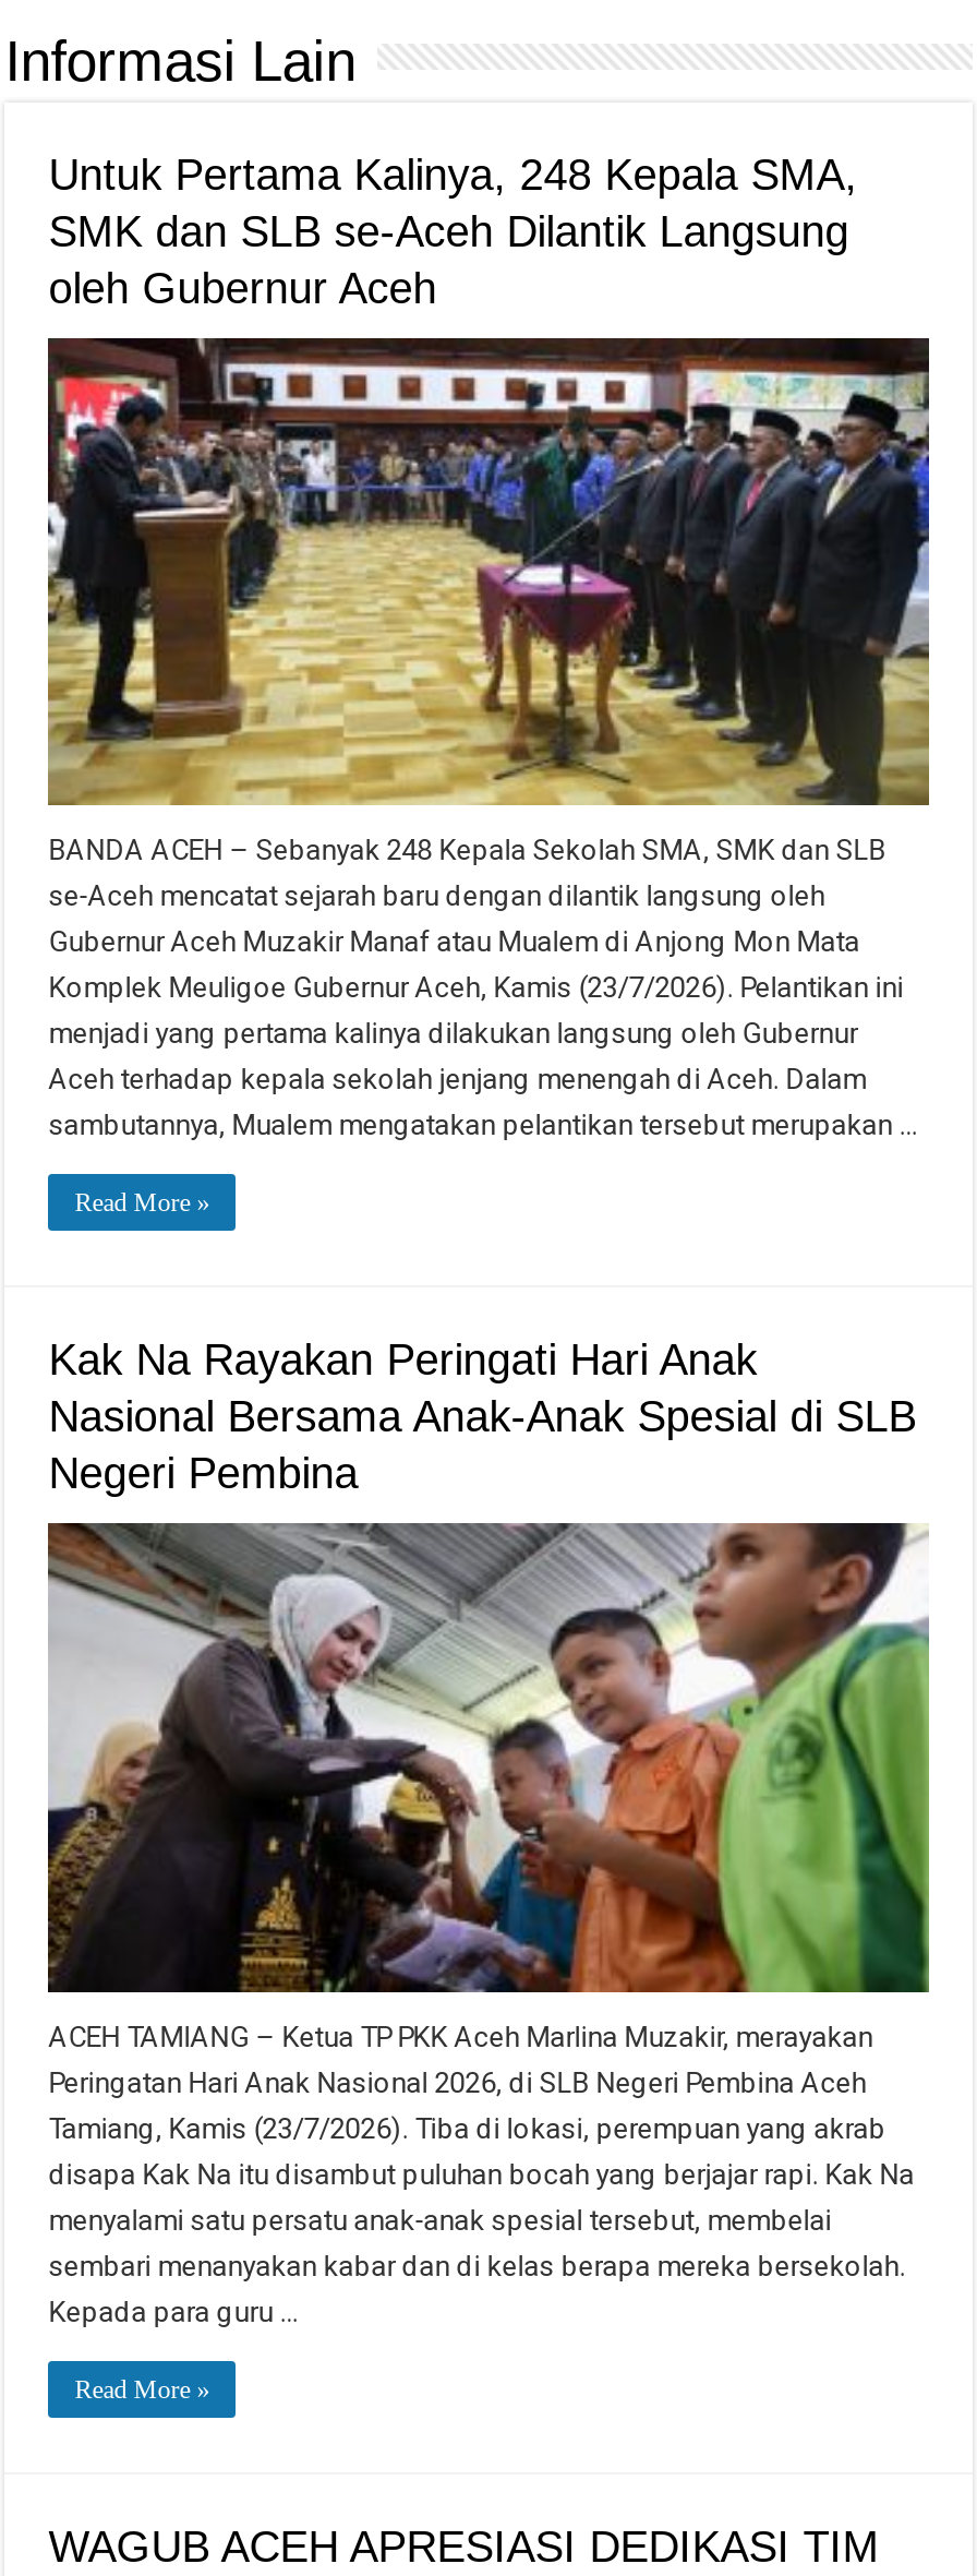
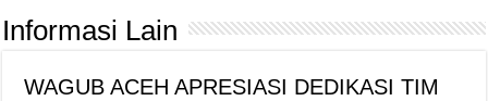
[48,150,857,311] Untuk Pertama Kalinya, 248 Kepala SMA, | SMK dan SLB se-Aceh Dilantik Langsung | oleh Gubernur Aceh -> none
[46,336,931,1498] [image] | BANDA ACEH – Sebanyak 248 Kepala Sekolah SMA, SMK dan SLB | se-Aceh mencatat sejarah baru dengan dilantik langsung oleh | Gubernur Aceh Muzakir Manaf atau Mualem di Anjong Mon Mata | Komplek Meuligoe Gubernur Aceh, Kamis (23/7/2026). Pelantikan ini | menjadi yang pertama kalinya dilakukan langsung oleh Gubernur | Aceh terhadap kepala sekolah jenjang menengah di Aceh. Dalam | sambutannya, Mualem mengatakan pelantikan tersebut merupakan … | Read More » | Kak Na Rayakan Peringati Hari Anak | Nasional Bersama Anak-Anak Spesial di SLB | Negeri Pembina -> none
[46,1519,931,2405] [image] | ACEH TAMIANG – Ketua TP PKK Aceh Marlina Muzakir, merayakan | Peringatan Hari Anak Nasional 2026, di SLB Negeri Pembina Aceh | Tamiang, Kamis (23/7/2026). Tiba di lokasi, perempuan yang akrab | disapa Kak Na itu disambut puluhan bocah yang berjajar rapi. Kak Na | menyalami satu persatu anak-anak spesial tersebut, membelai | sembari menanyakan kabar dan di kelas berapa mereka bersekolah. | Kepada para guru … | Read More » -> none

